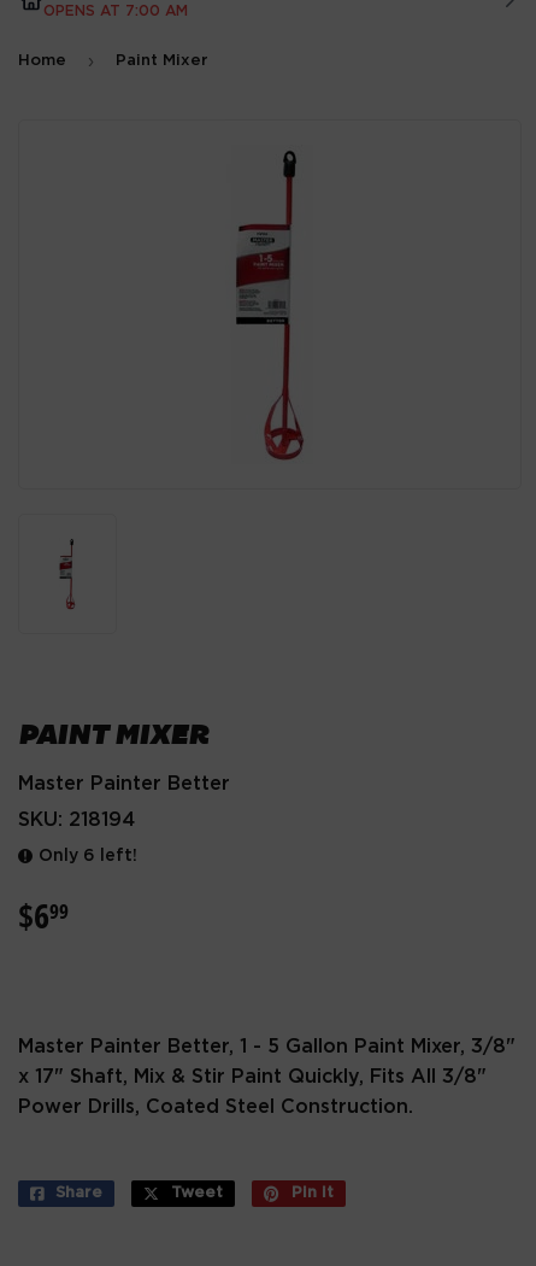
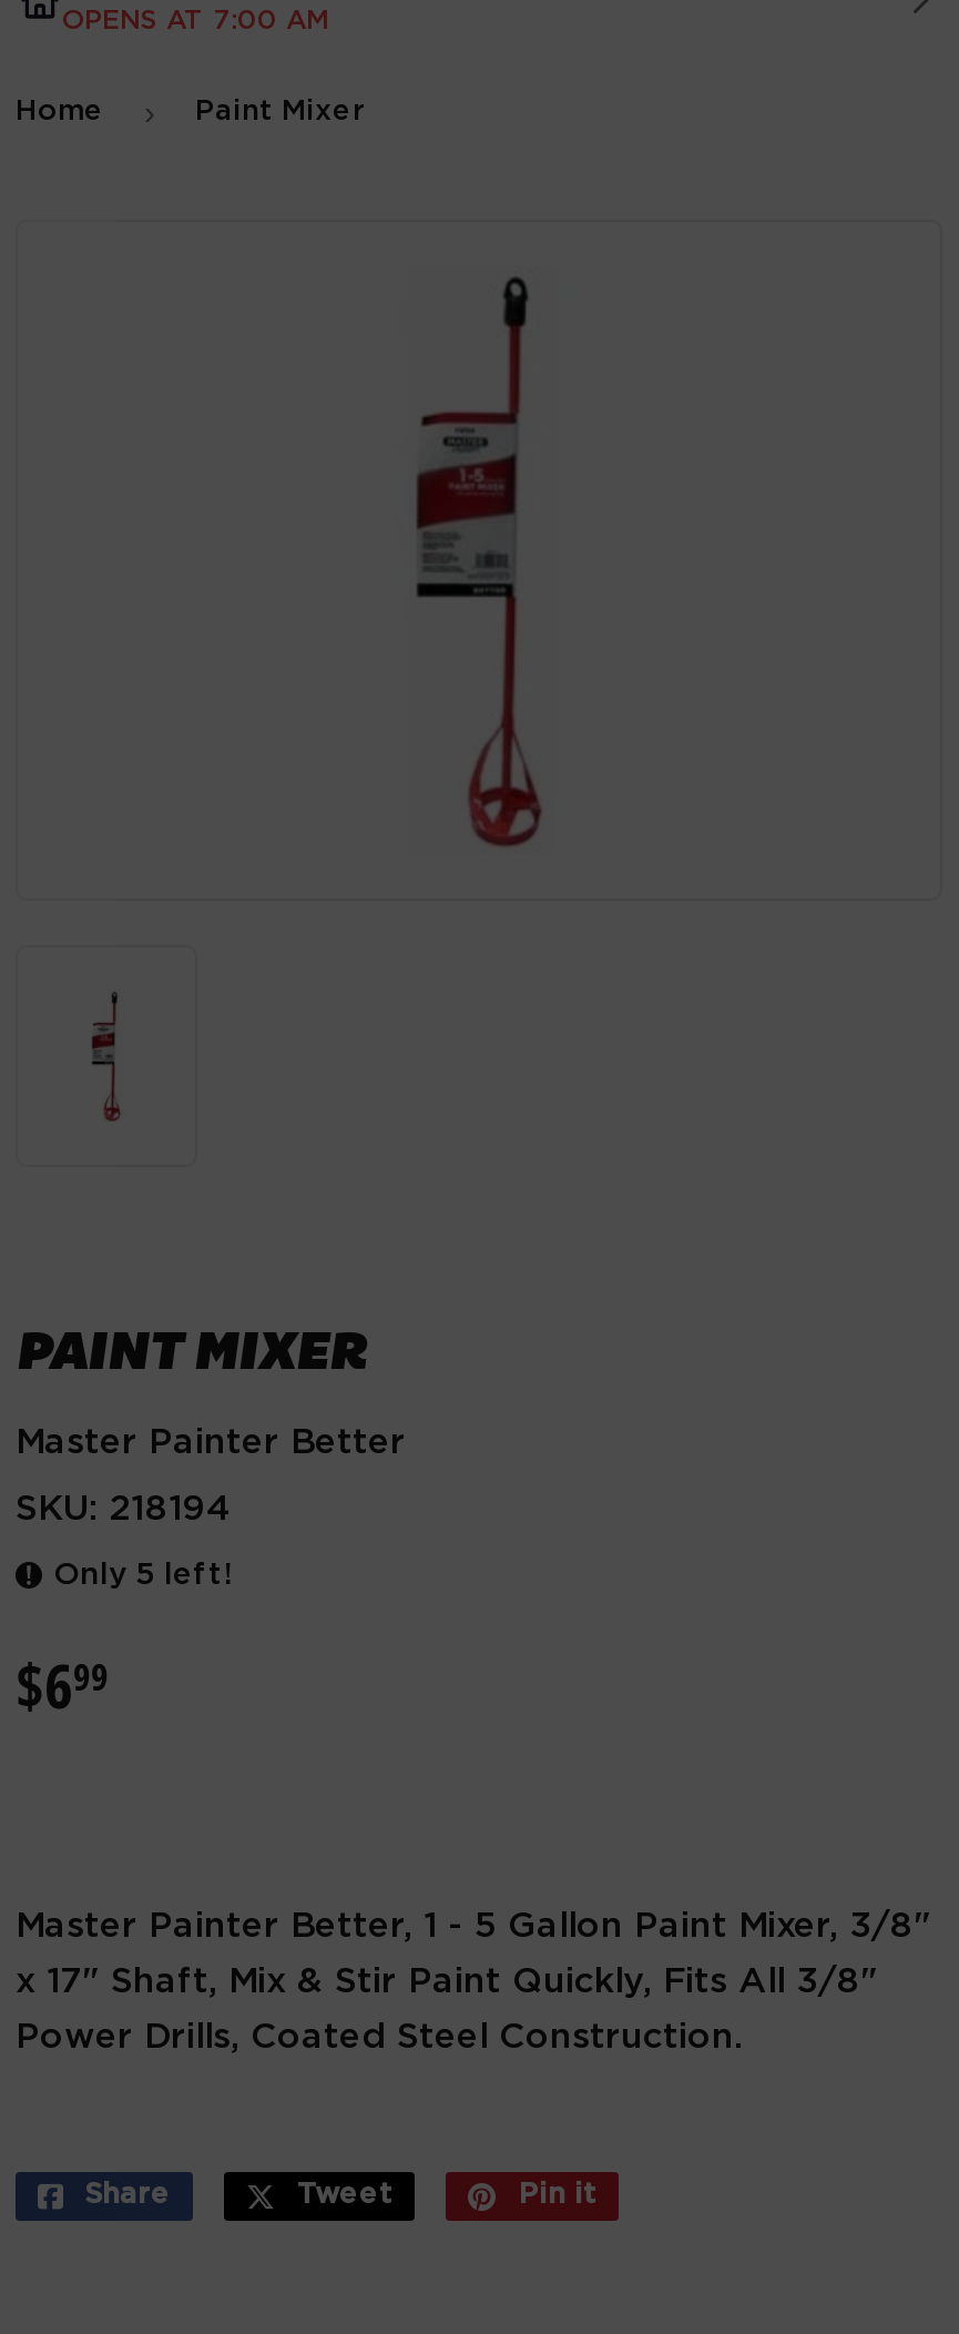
[39,848,137,864] Only 6 left! -> [53,1560,233,1591] Only 5 left!

